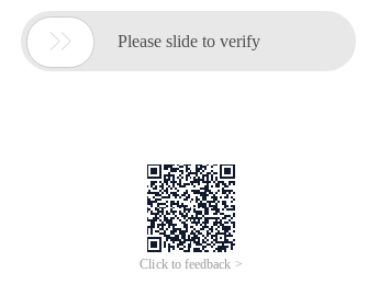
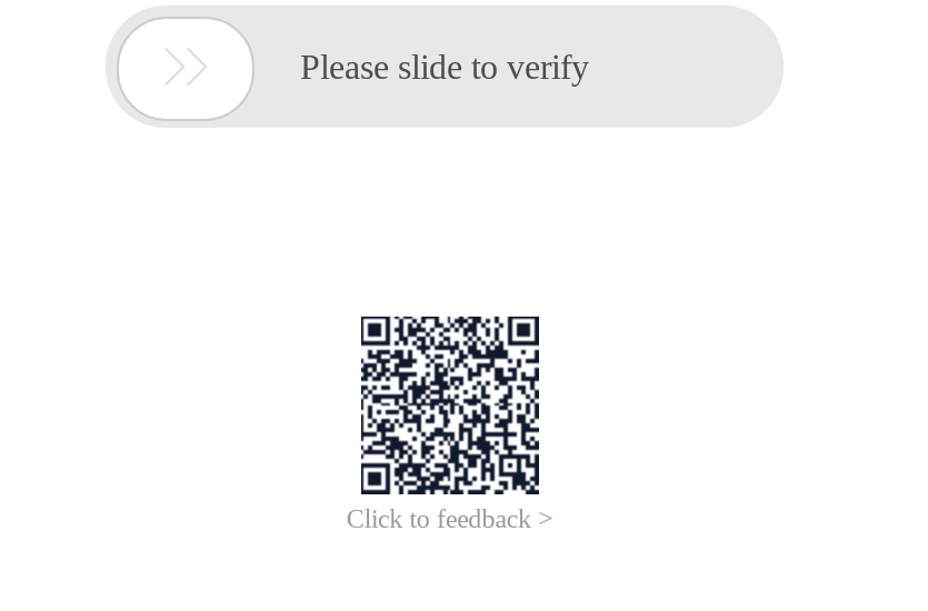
[147,163,236,253] [image] -> [359,314,541,497] [image]

